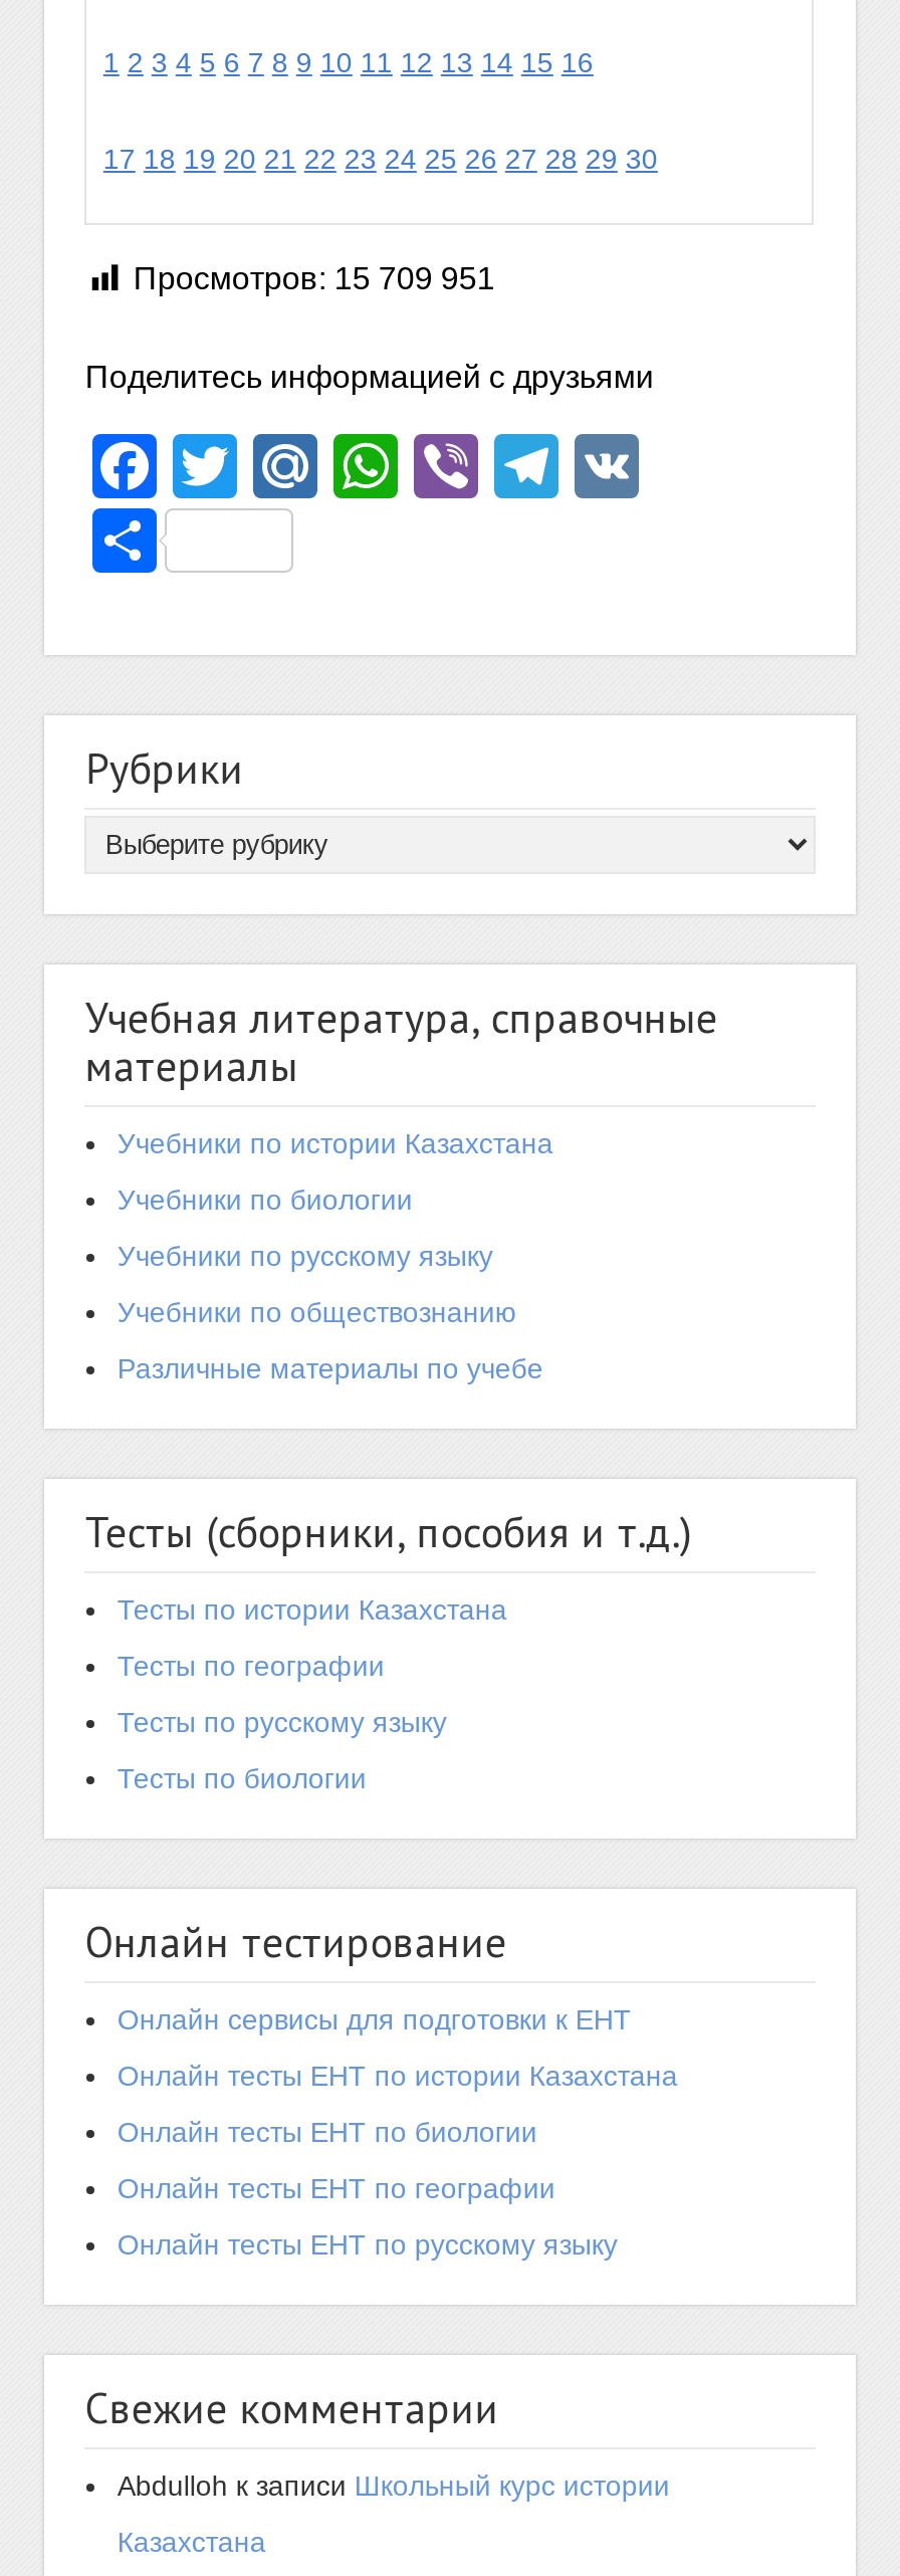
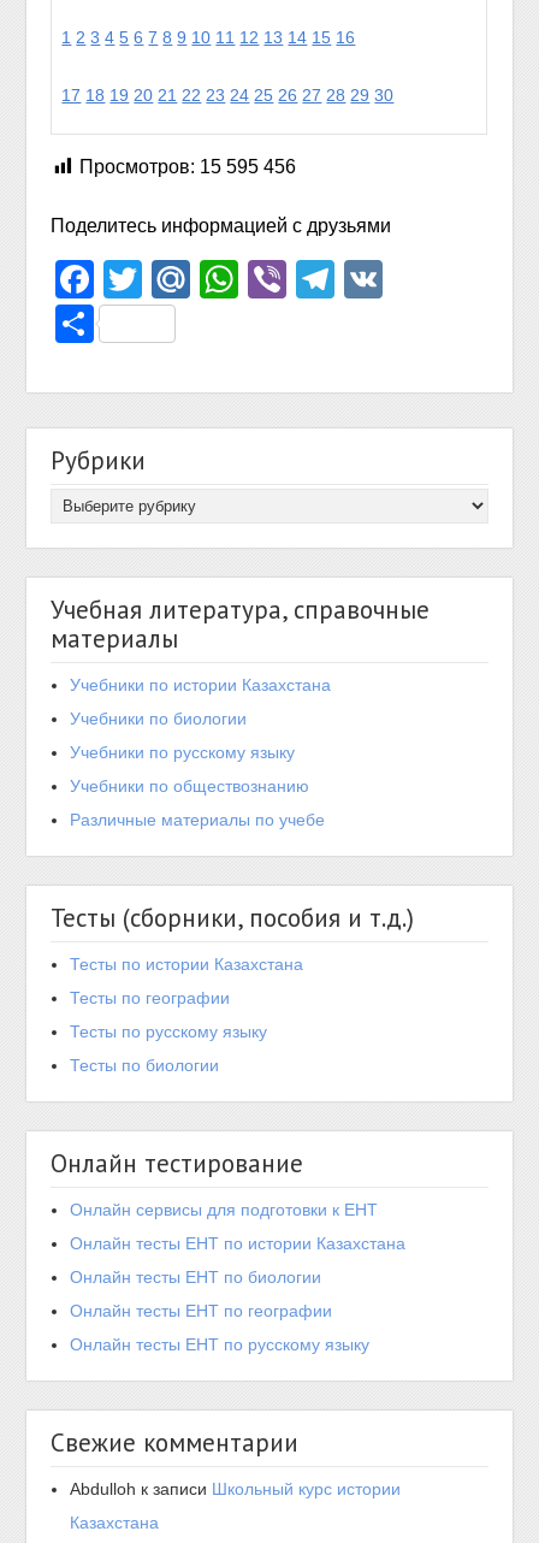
[133,261,495,295] Просмотров: 15 709 951 -> [80,156,296,177] Просмотров: 15 595 456

